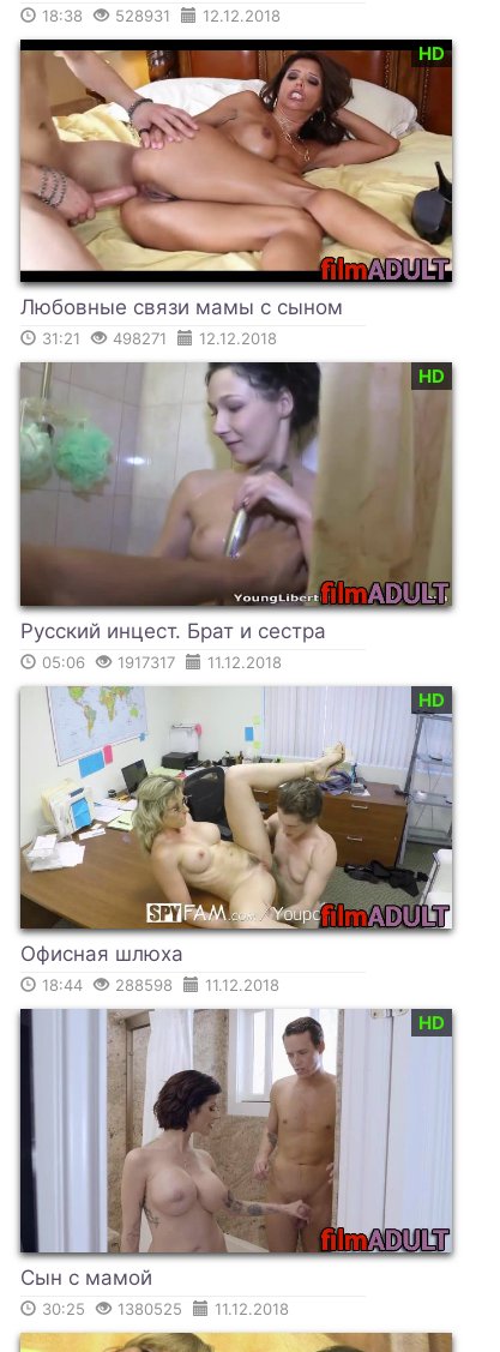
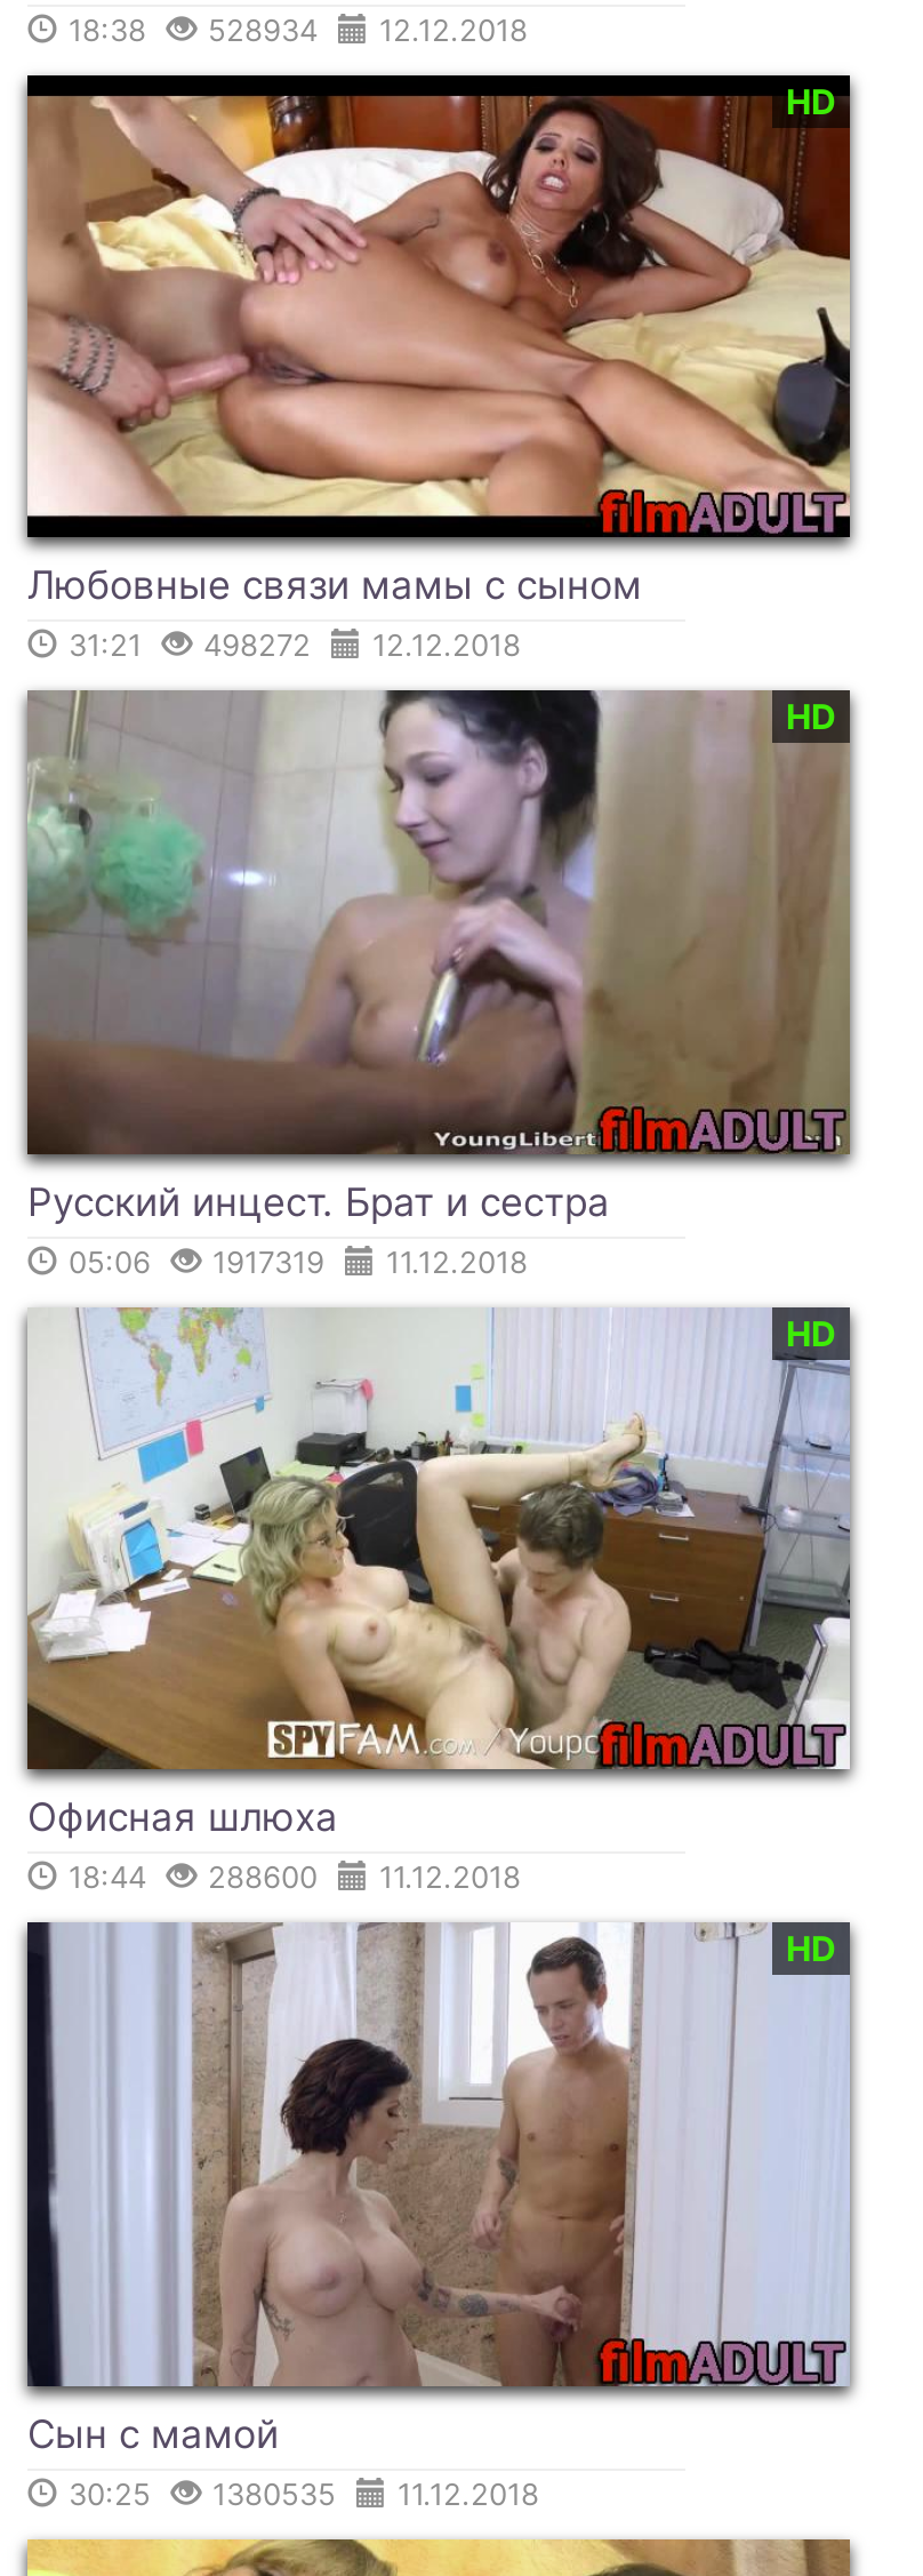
[42,6,281,25] 18:38 528931 12.12.2018 -> [69,11,528,48] 18:38 528934 12.12.2018
[42,329,277,348] 31:21 498271 12.12.2018 -> [69,627,521,663] 31:21 498272 12.12.2018
[42,652,282,672] 05:06 1917317 11.12.2018 -> [69,1243,528,1280] 05:06 1917319 11.12.2018
[42,976,279,995] 18:44 288598 11.12.2018 -> [69,1859,521,1895] 18:44 288600 11.12.2018
[42,1299,289,1318] 30:25 1380525 11.12.2018 -> [69,2475,539,2512] 30:25 1380535 11.12.2018

